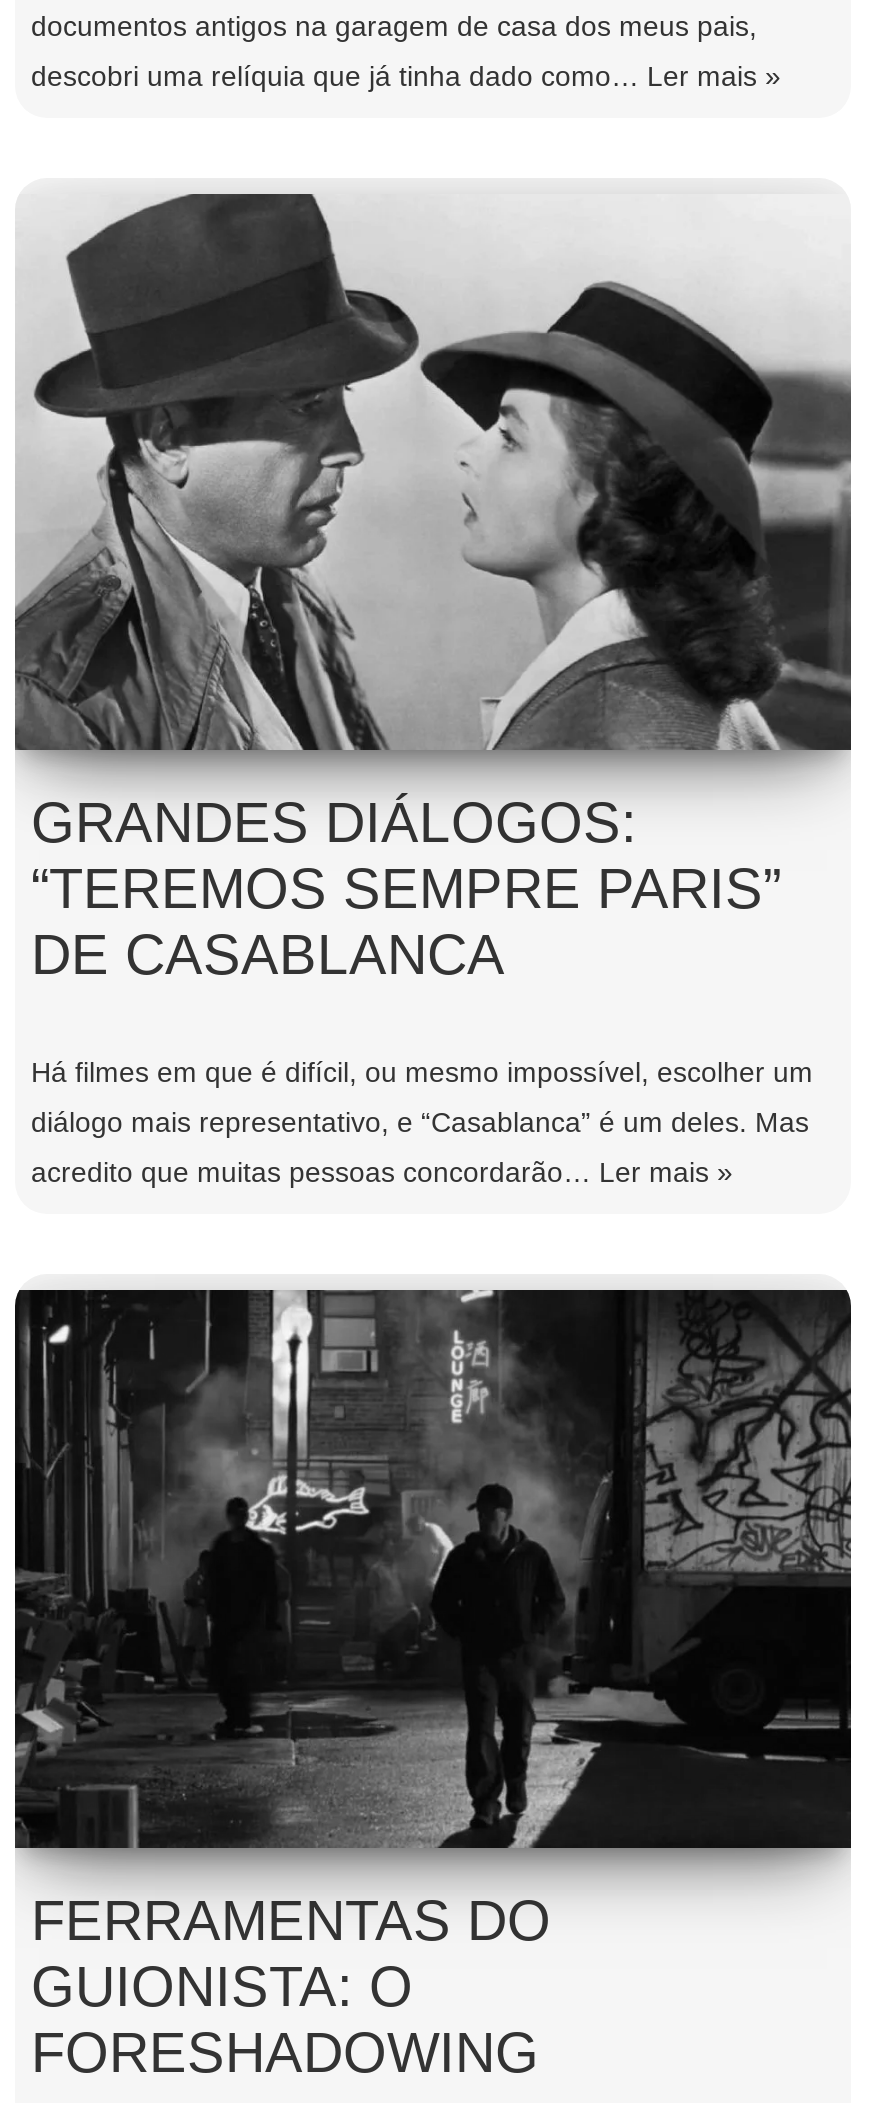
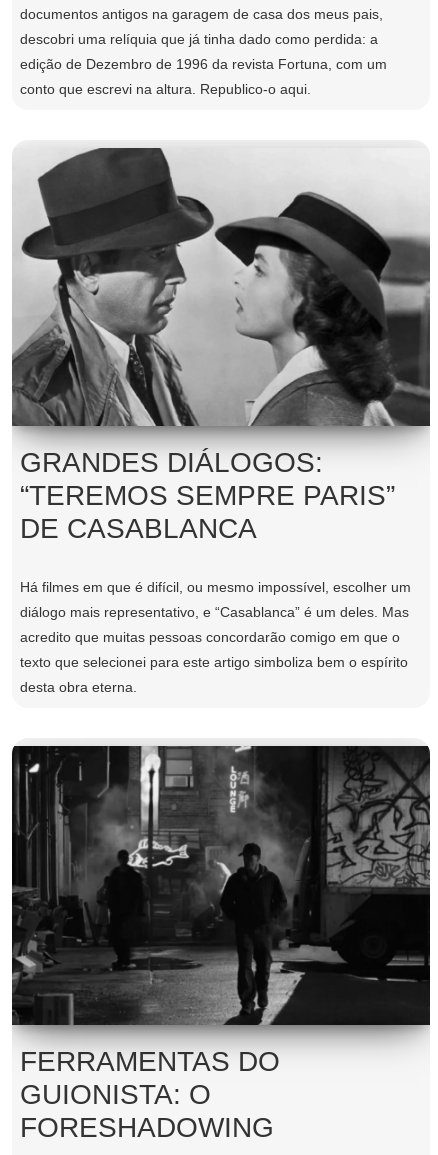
[31,60,781,92] descobri uma relíquia que já tinha dado como… Ler mais » -> [20,31,387,97] descobri uma relíquia que já tinha dado como perdida: a | edição de Dezembro de 1996 da revista Fortuna, com um | conto que escrevi na altura. Republico-o aqui.
[31,1157,733,1189] acredito que muitas pessoas concordarão… Ler mais » -> [20,629,408,695] acredito que muitas pessoas concordarão comigo em que o | texto que selecionei para este artigo simboliza bem o espírito | desta obra eterna.

